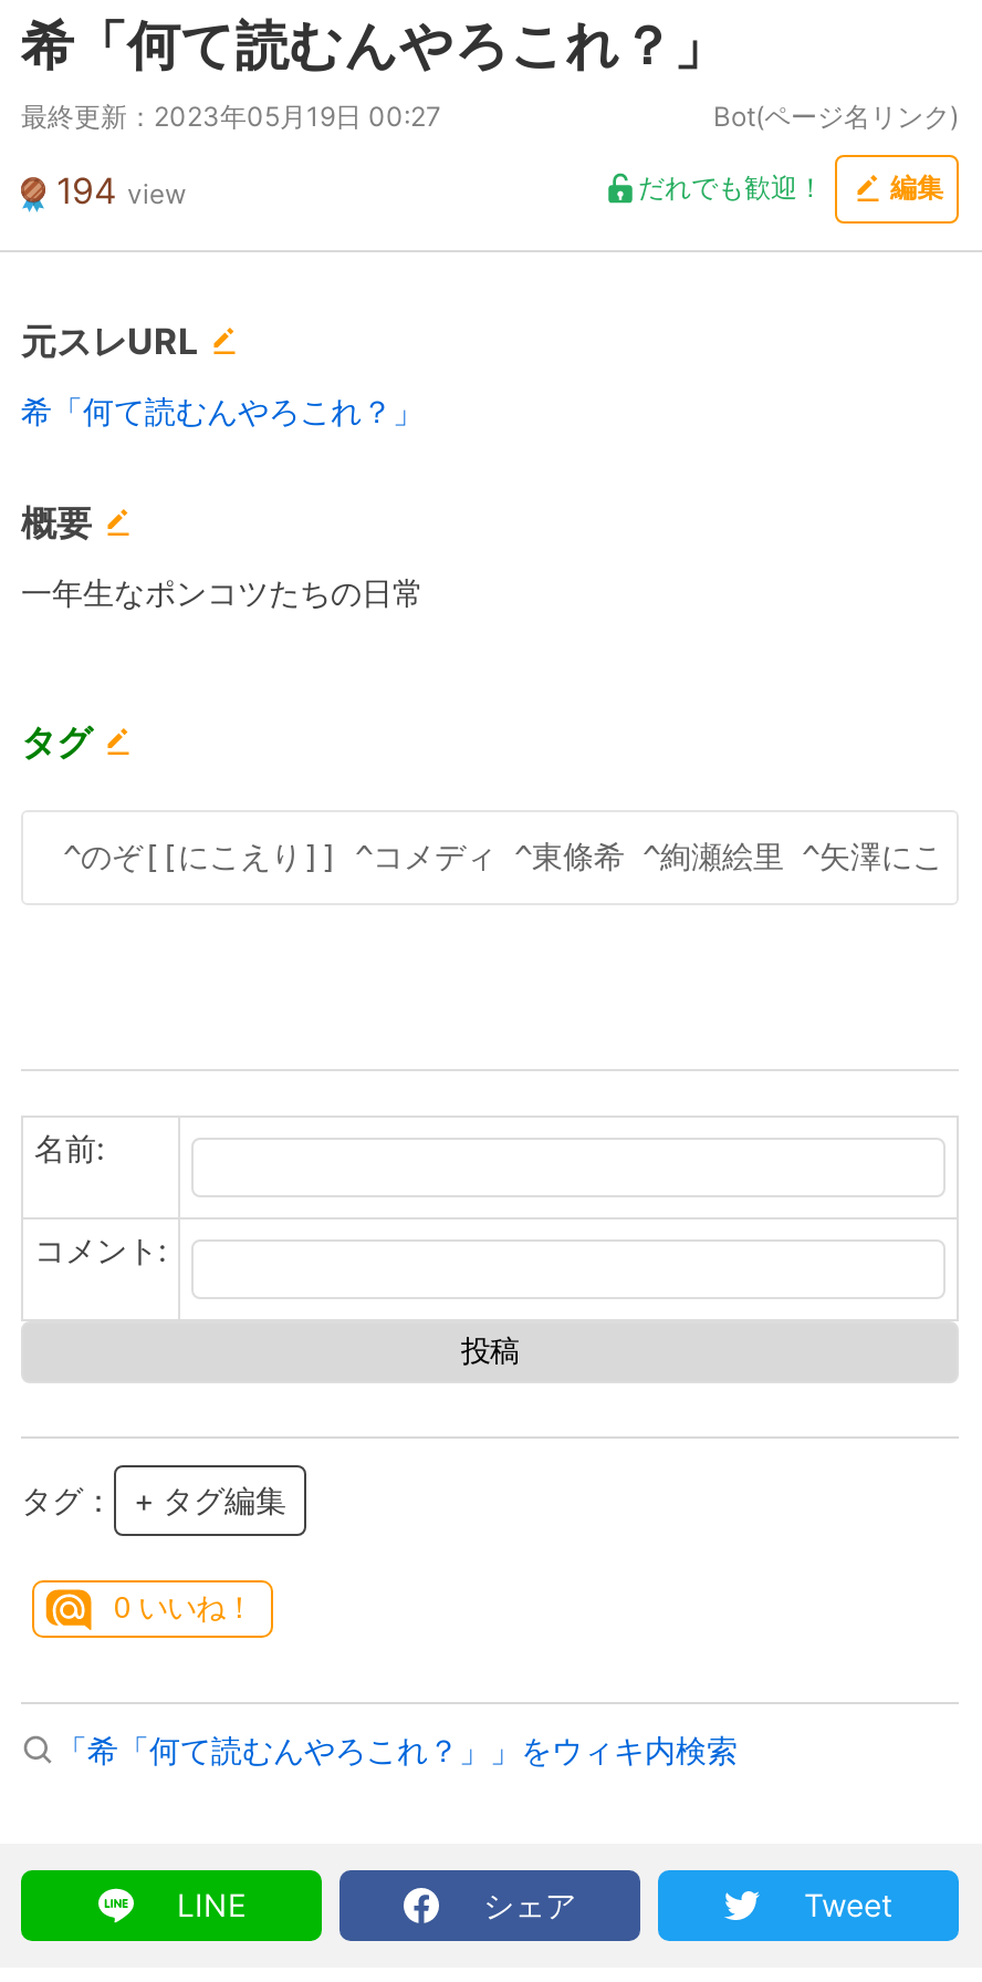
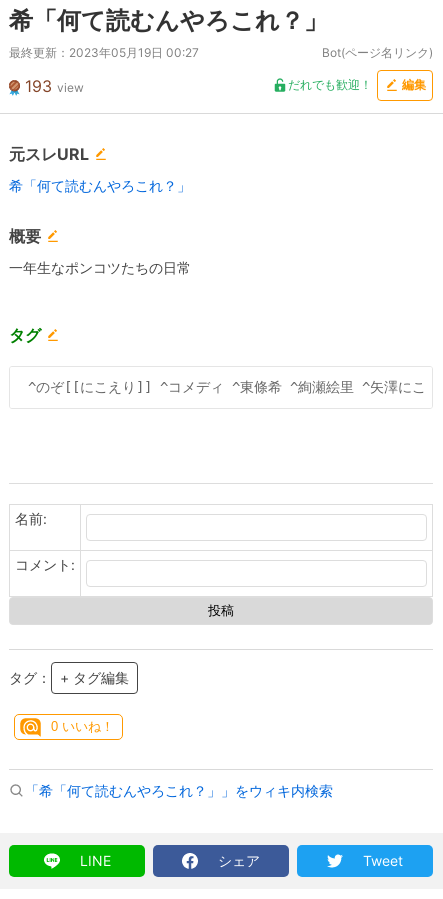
[56,167,187,211] 194 view -> [25,75,84,95] 193 view

